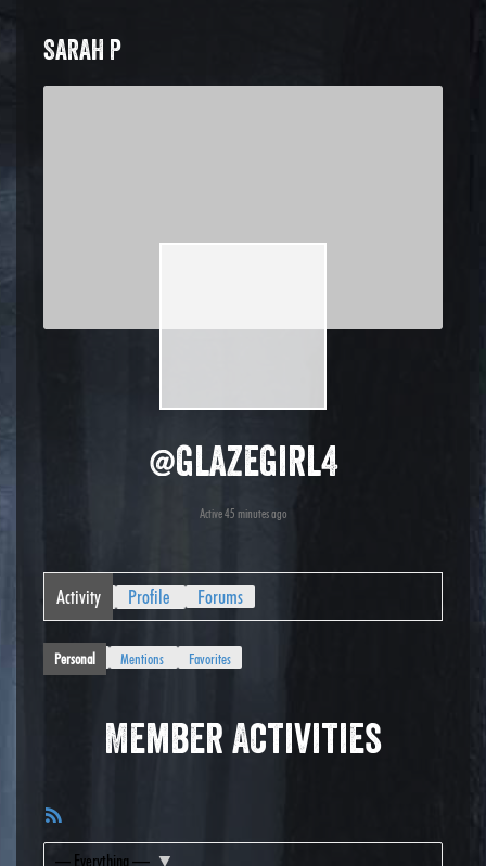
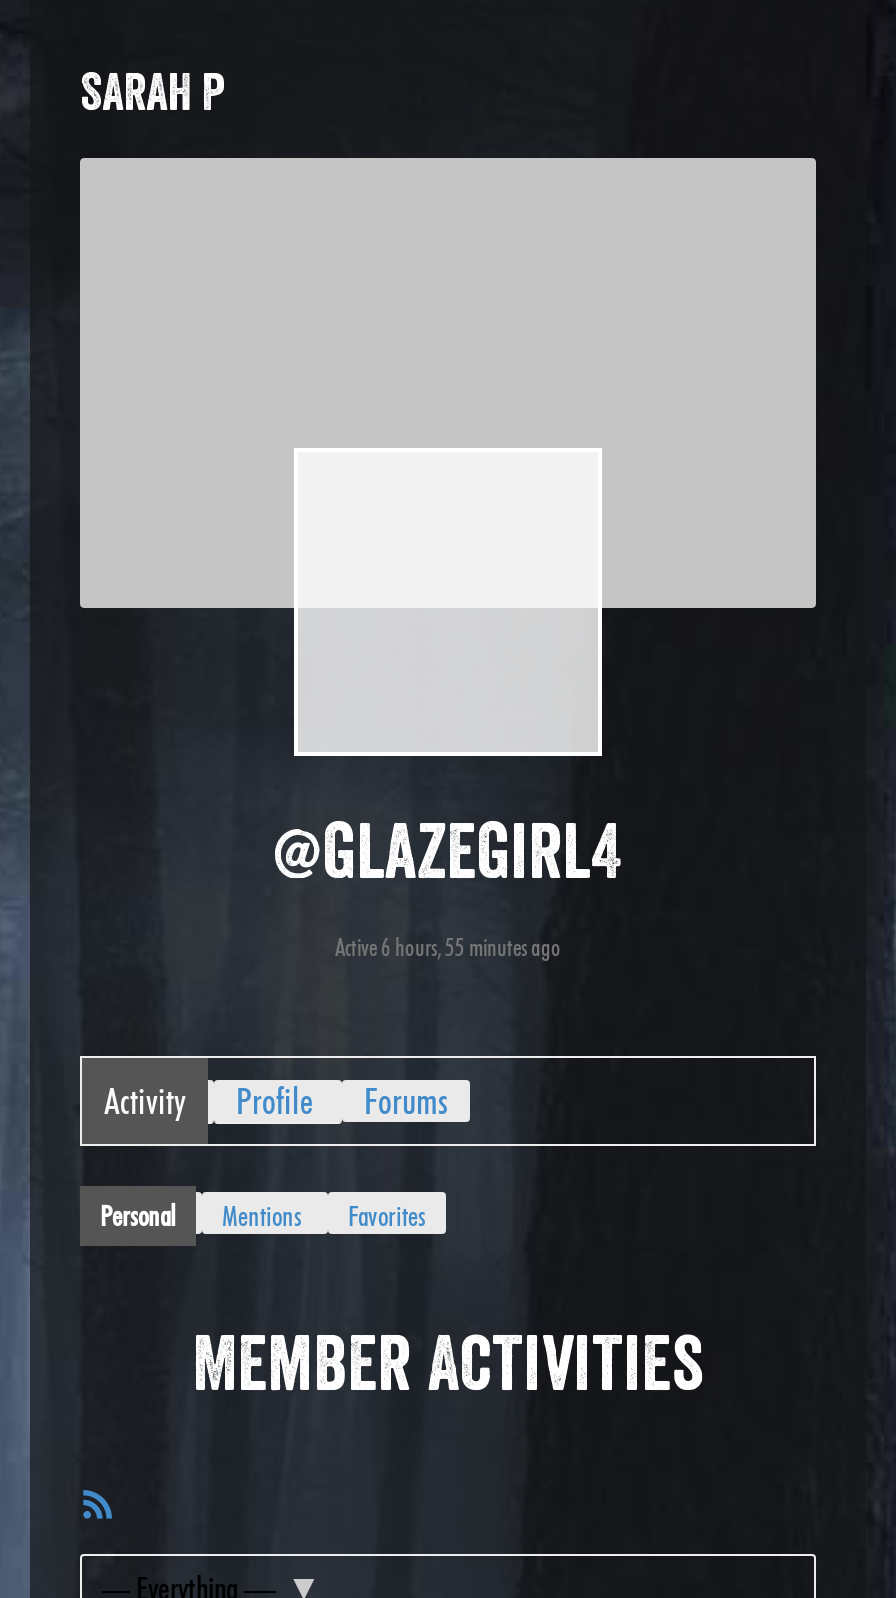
[199,505,287,521] Active 45 minutes ago -> [335,931,561,961] Active 6 hours, 55 minutes ago

